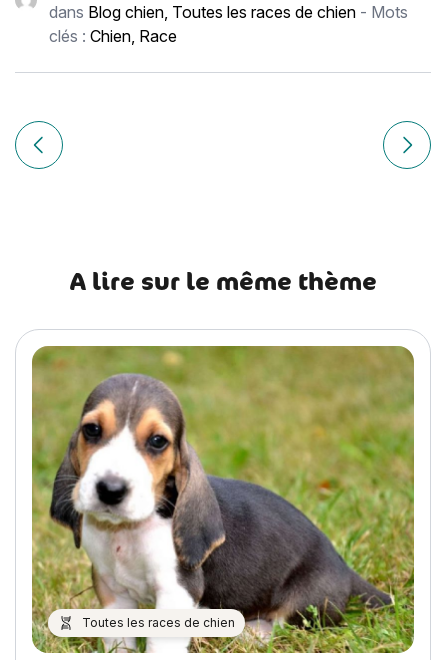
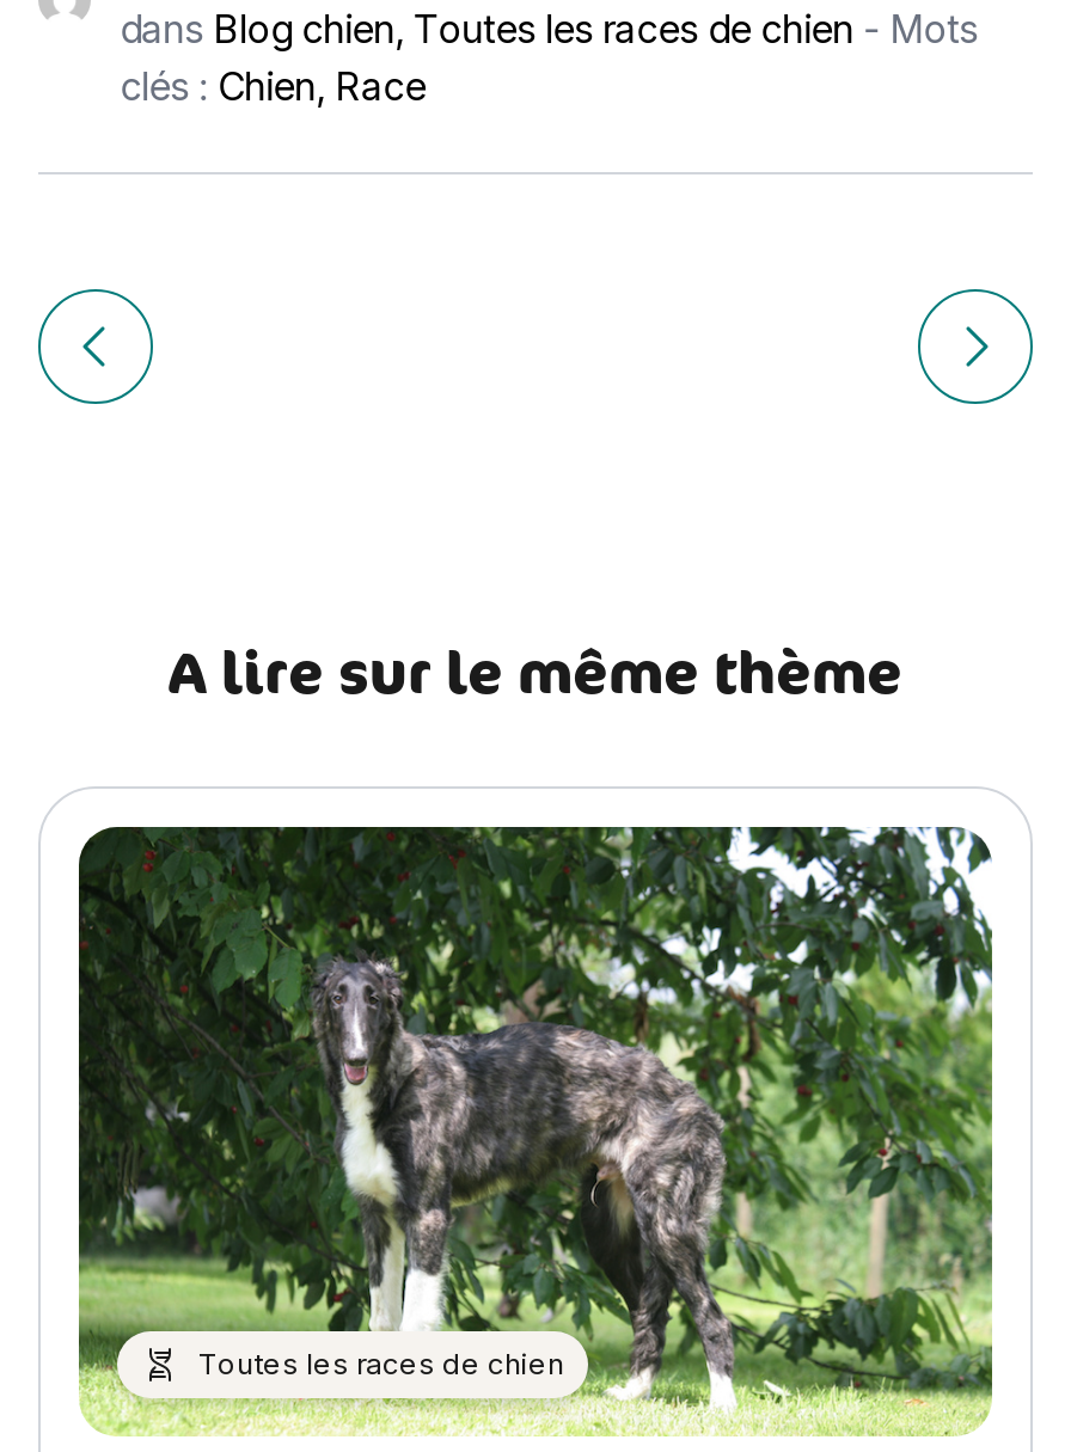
[31,345,415,654] [image] -> [76,825,992,1436] [image]

